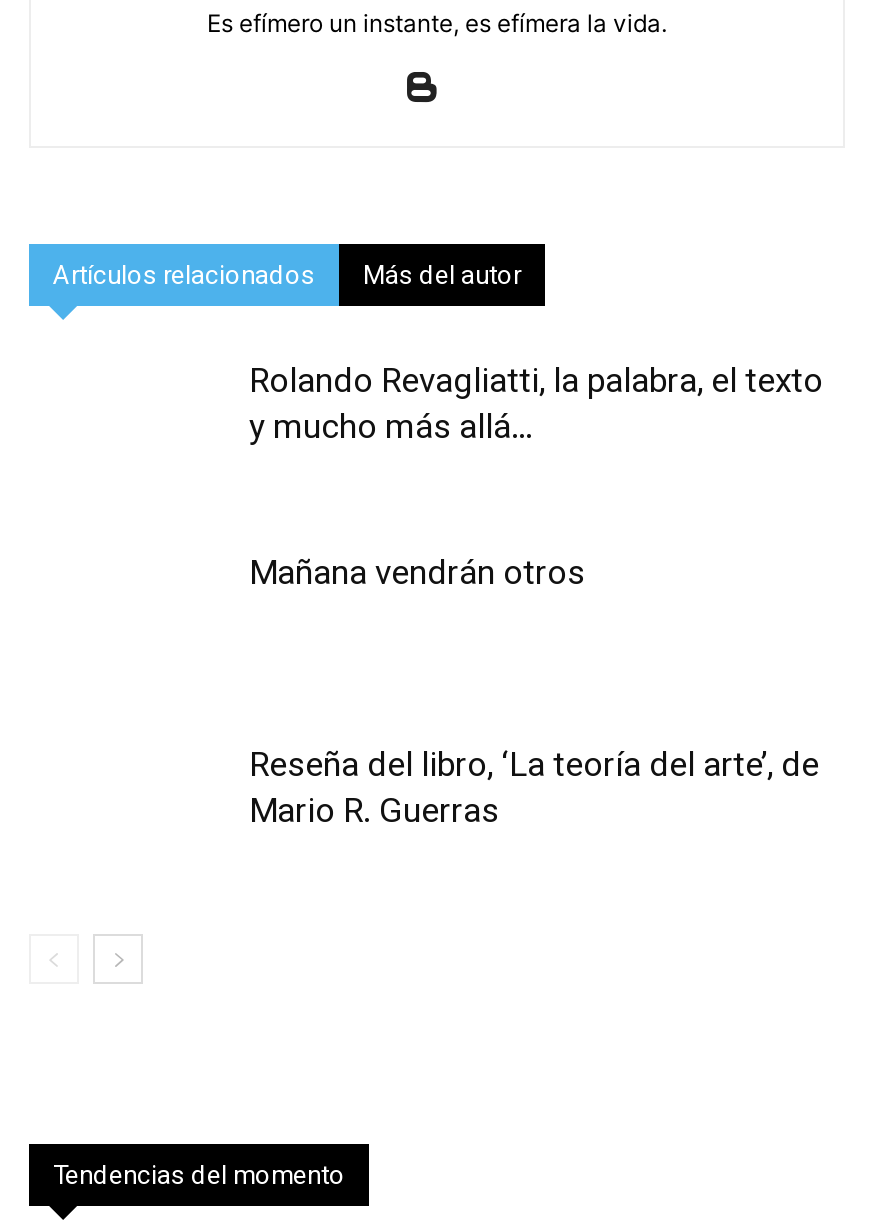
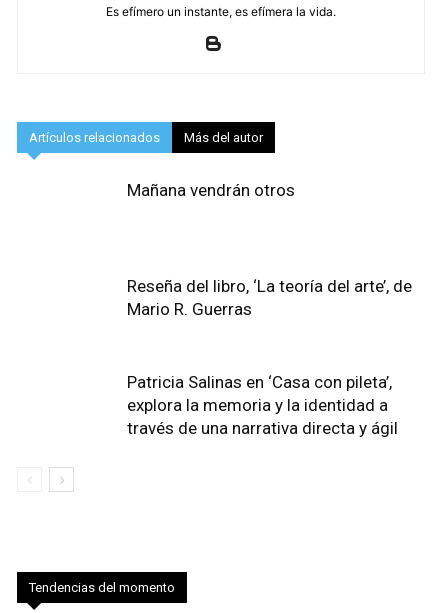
[249,359,823,445] Rolando Revagliatti, la palabra, el texto | y mucho más allá… -> none
moved [249,551,819,829] -> [127,180,412,319]: Mañana vendrán otros | Reseña del libro, ‘La teoría del arte’, de | Mario R. Guerras
none -> [127,372,398,438] Patricia Salinas en ‘Casa con pileta’, | explora la memoria y la identidad a | través de una narrativa directa y ágil

